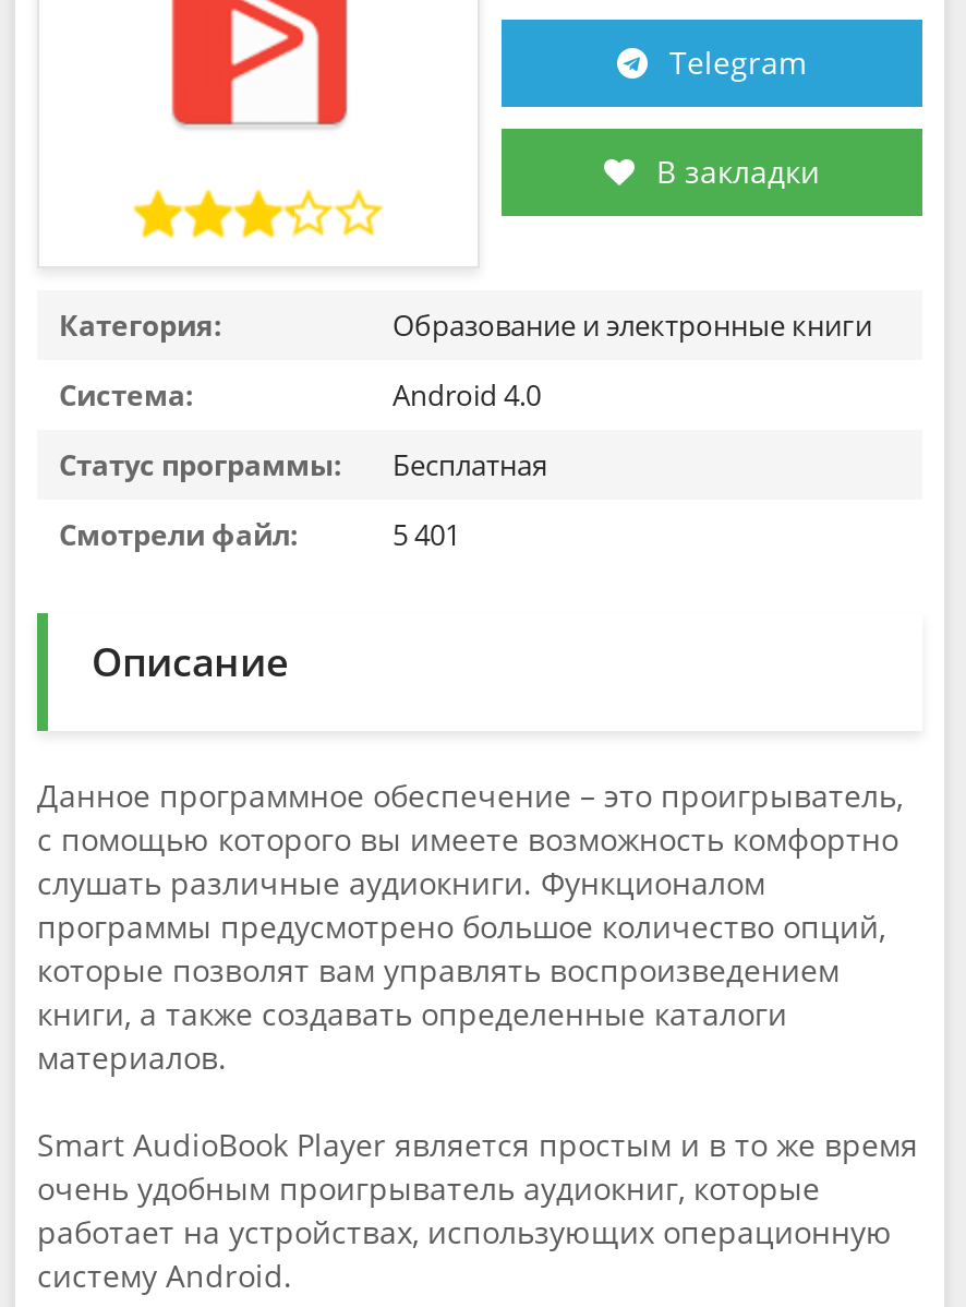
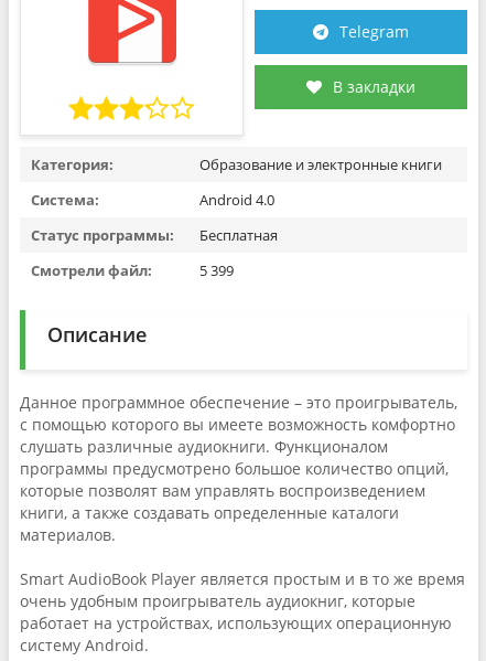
[386,515,460,554] 5 401 -> [196,260,234,280] 5 399

